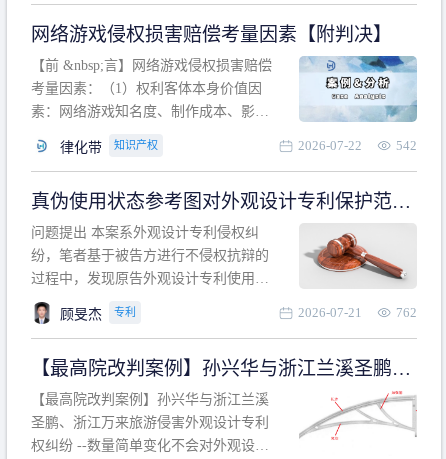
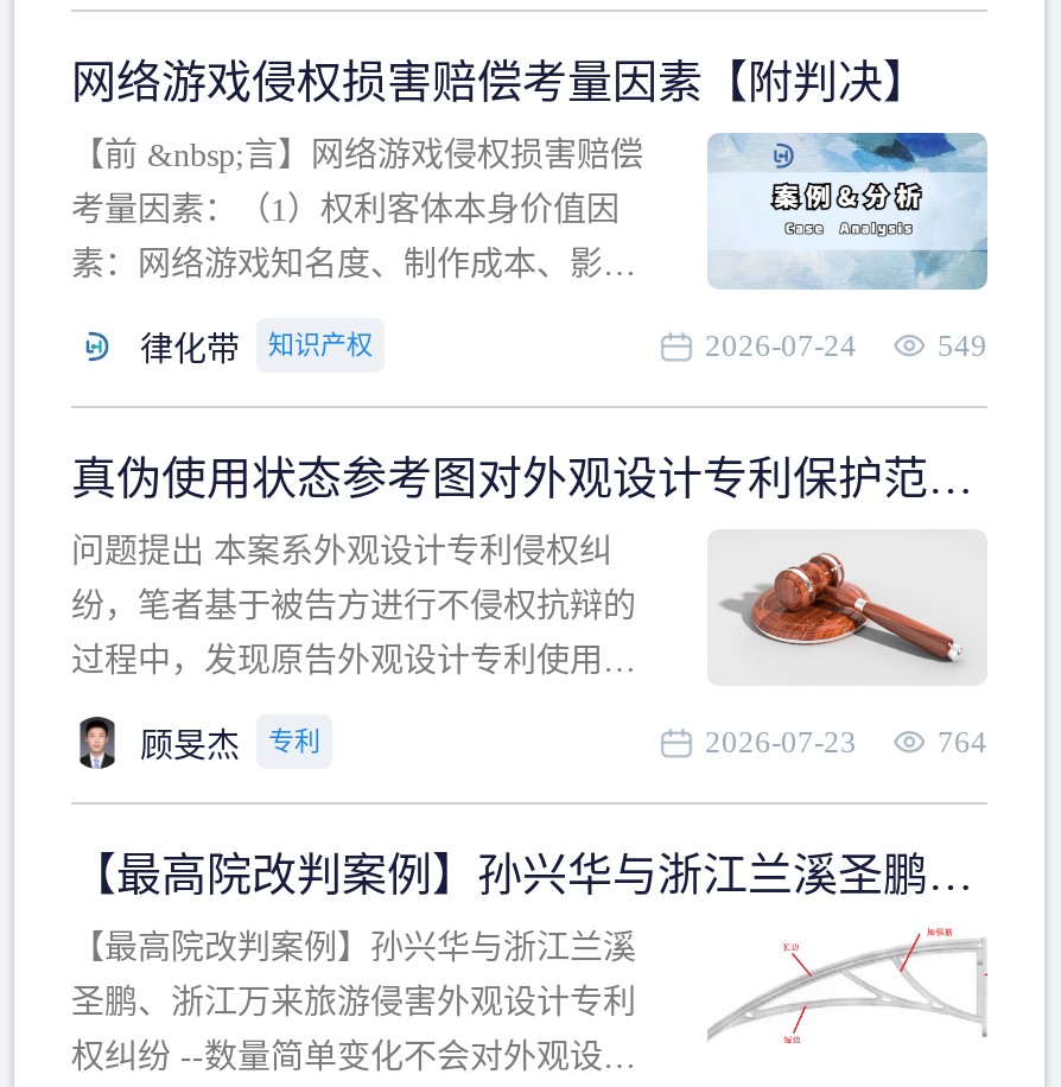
[298,137,362,152] 2026-07-22 -> [705,326,857,362] 2026-07-24
[396,137,417,152] 542 -> [938,326,987,362] 549
[298,304,362,319] 2026-07-21 -> [705,723,857,758] 2026-07-23
[396,304,417,319] 762 -> [938,723,987,758] 764

